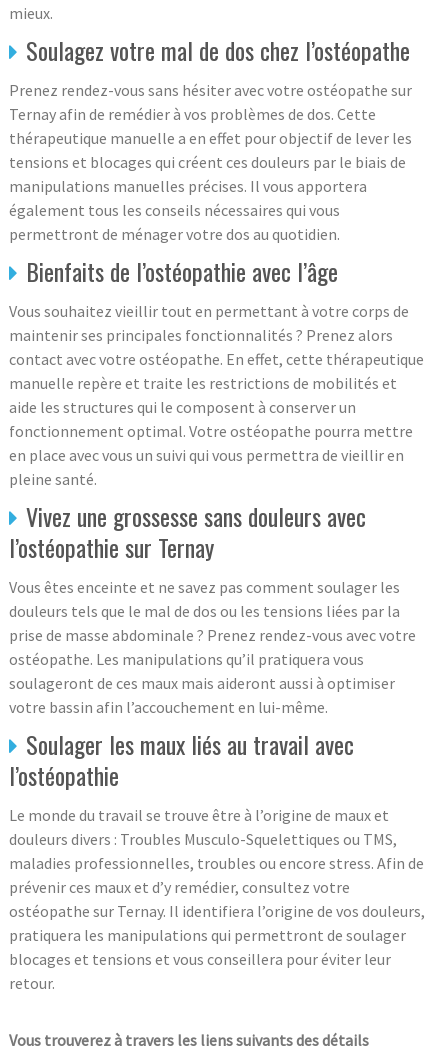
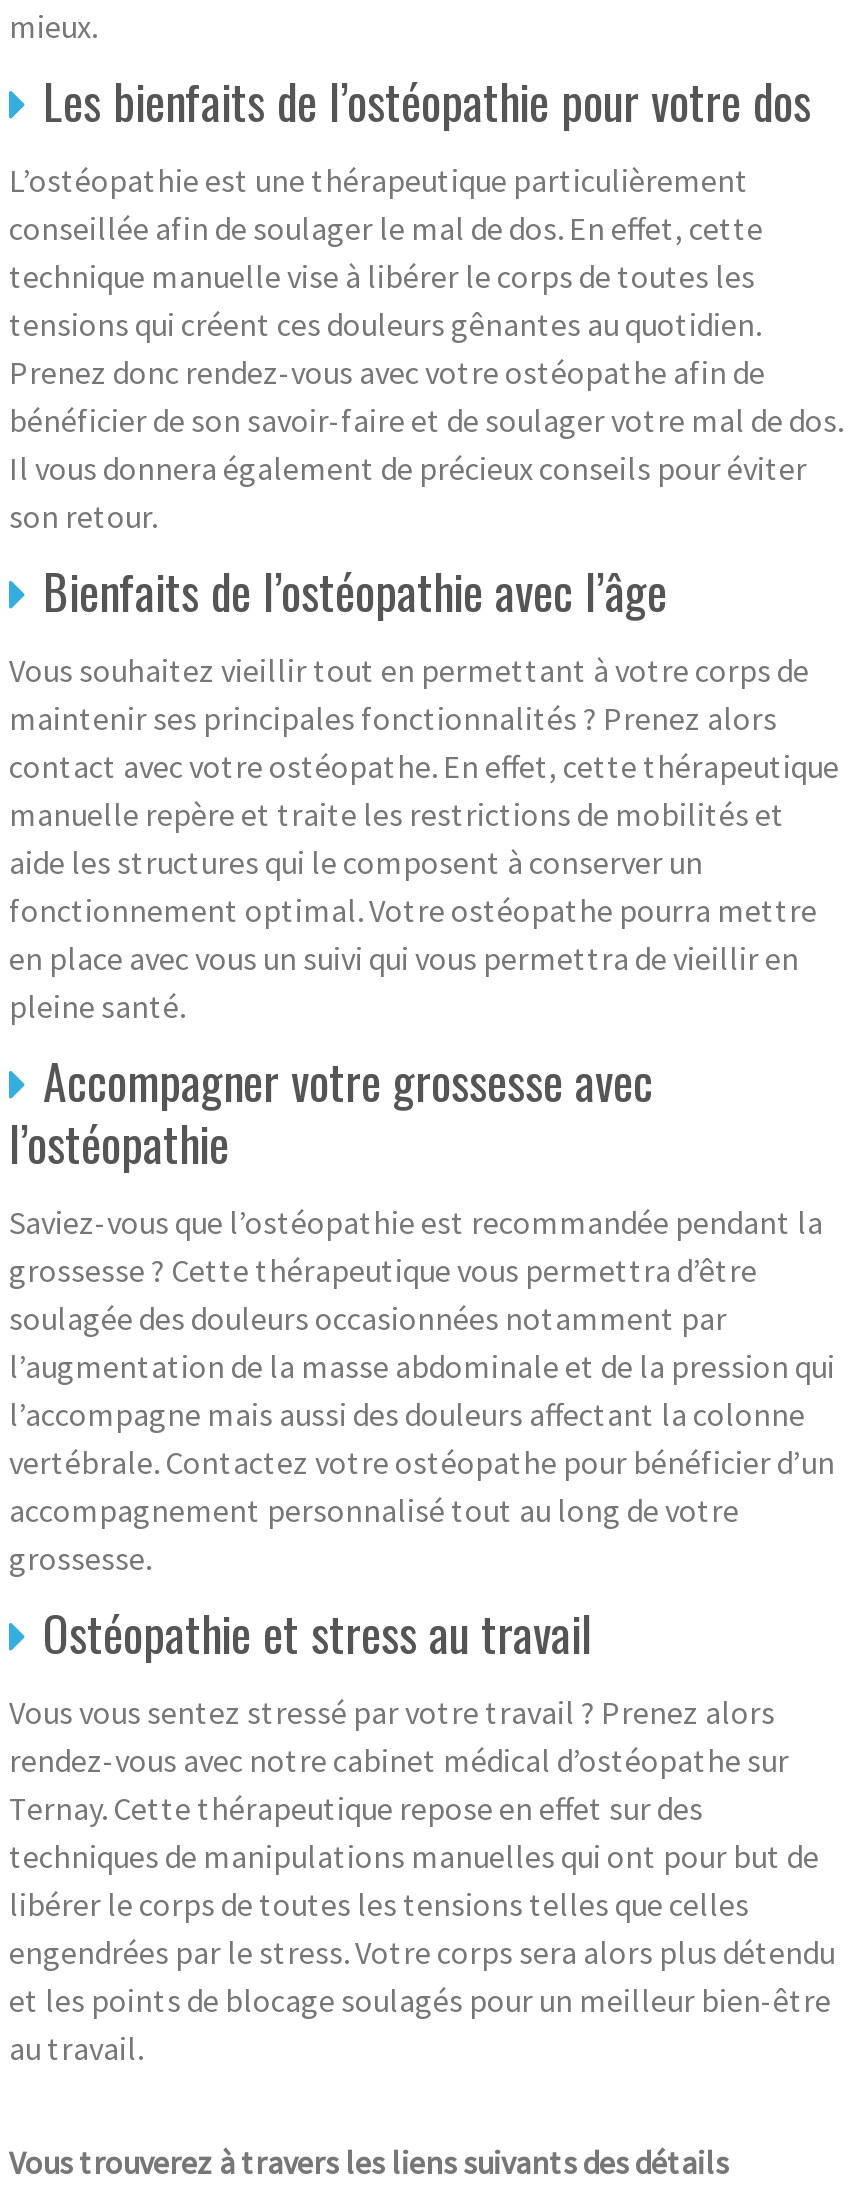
[9,32,412,244] Soulagez votre mal de dos chez l’ostéopathe | Prenez rendez-vous sans hésiter avec votre ostéopathe sur | Ternay afin de remédier à vos problèmes de dos. Cette | thérapeutique manuelle a en effet pour objectif de lever les | tensions et blocages qui créent ces douleurs par le biais de | manipulations manuelles précises. Il vous apportera | également tous les conseils nécessaires qui vous | permettront de ménager votre dos au quotidien. -> [9,64,843,536] Les bienfaits de l’ostéopathie pour votre dos | L’ostéopathie est une thérapeutique particulièrement | conseillée afin de soulager le mal de dos. En effet, cette | technique manuelle vise à libérer le corps de toutes les | tensions qui créent ces douleurs gênantes au quotidien. | Prenez donc rendez-vous avec votre ostéopathe afin de | bénéficier de son savoir-faire et de soulager votre mal de dos. | Il vous donnera également de précieux conseils pour éviter | son retour.
[9,498,416,762] Vivez une grossesse sans douleurs avec | l’ostéopathie sur Ternay | Vous êtes enceinte et ne savez pas comment soulager les | douleurs tels que le mal de dos ou les tensions liées par la | prise de masse abdominale ? Prenez rendez-vous avec votre | ostéopathe. Les manipulations qu’il pratiquera vous | soulageront de ces maux mais aideront aussi à optimiser | votre bassin afin l’accouchement en lui-même. | Soulager les maux liés au travail avec -> [43,1044,653,1116] Accompagner votre grossesse avec
moved [9,757,119,793] -> [9,1106,229,1178]: l’ostéopathie
[9,805,425,993] Le monde du travail se trouve être à l’origine de maux et | douleurs divers : Troubles Musculo-Squelettiques ou TMS, | maladies professionnelles, troubles ou encore stress. Afin de | prévenir ces maux et d’y remédier, consultez votre | ostéopathe sur Ternay. Il identifiera l’origine de vos douleurs, | pratiquera les manipulations qui permettront de soulager | blocages et tensions et vous conseillera pour éviter leur | retour. -> [9,1202,835,2068] Saviez-vous que l’ostéopathie est recommandée pendant la | grossesse ? Cette thérapeutique vous permettra d’être | soulagée des douleurs occasionnées notamment par | l’augmentation de la masse abdominale et de la pression qui | l’accompagne mais aussi des douleurs affectant la colonne | vertébrale. Contactez votre ostéopathe pour bénéficier d’un | accompagnement personnalisé tout au long de votre | grossesse. | Ostéopathie et stress au travail | Vous vous sentez stressé par votre travail ? Prenez alors | rendez-vous avec notre cabinet médical d’ostéopathe sur | Ternay. Cette thérapeutique repose en effet sur des | techniques de manipulations manuelles qui ont pour but de | libérer le corps de toutes les tensions telles que celles | engendrées par le stress. Votre corps sera alors plus détendu | et les points de blocage soulagés pour un meilleur bien-être | au travail.

